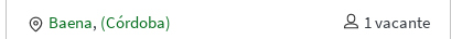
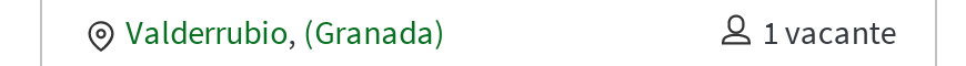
[48,11,170,32] Baena, (Córdoba) -> [126,10,445,52] Valderrubio, (Granada)

